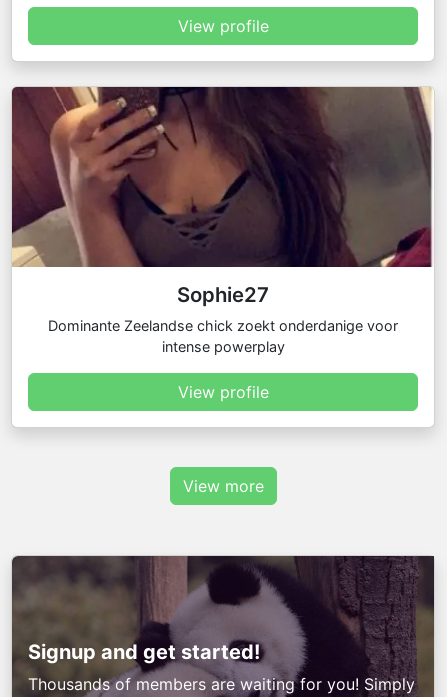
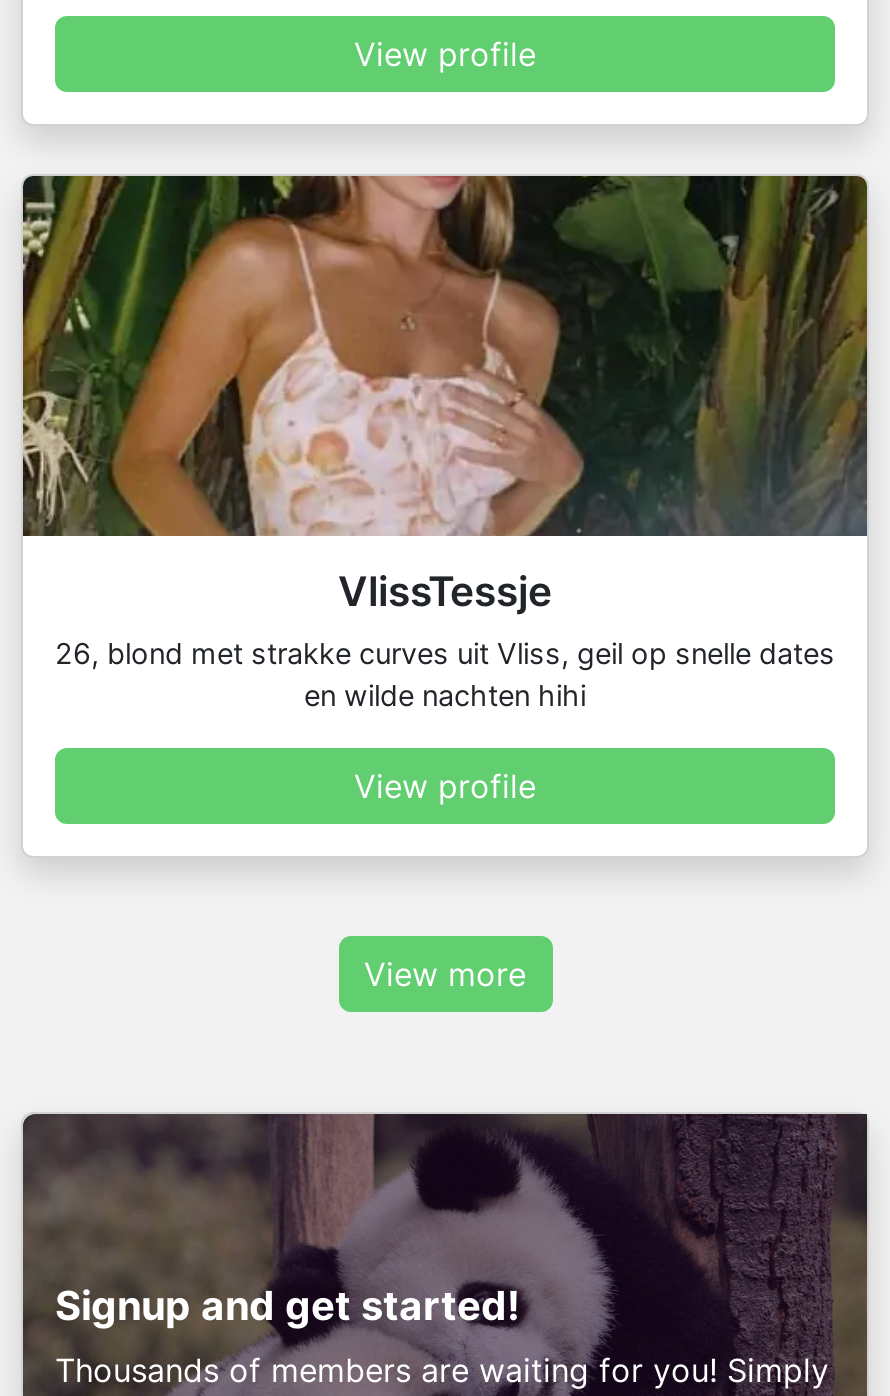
[12,86,434,355] [image] | Sophie27 | Dominante Zeelandse chick zoekt onderdanige voor | intense powerplay -> [21,174,869,712] [image] | VlissTessje | 26, blond met strakke curves uit Vliss, geil op snelle dates | en wilde nachten hihi

